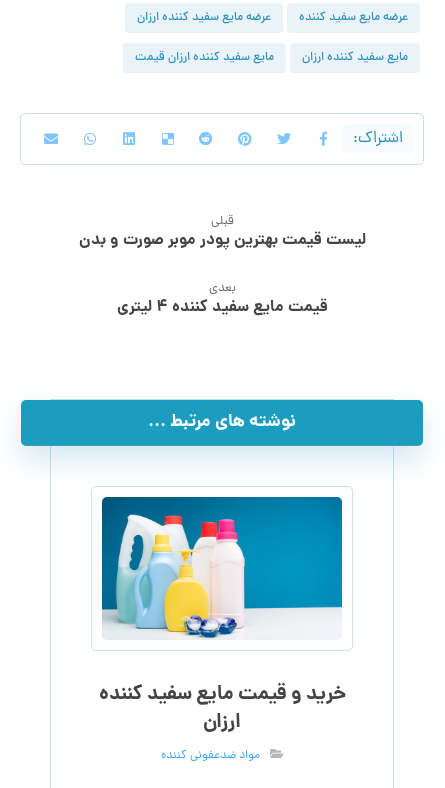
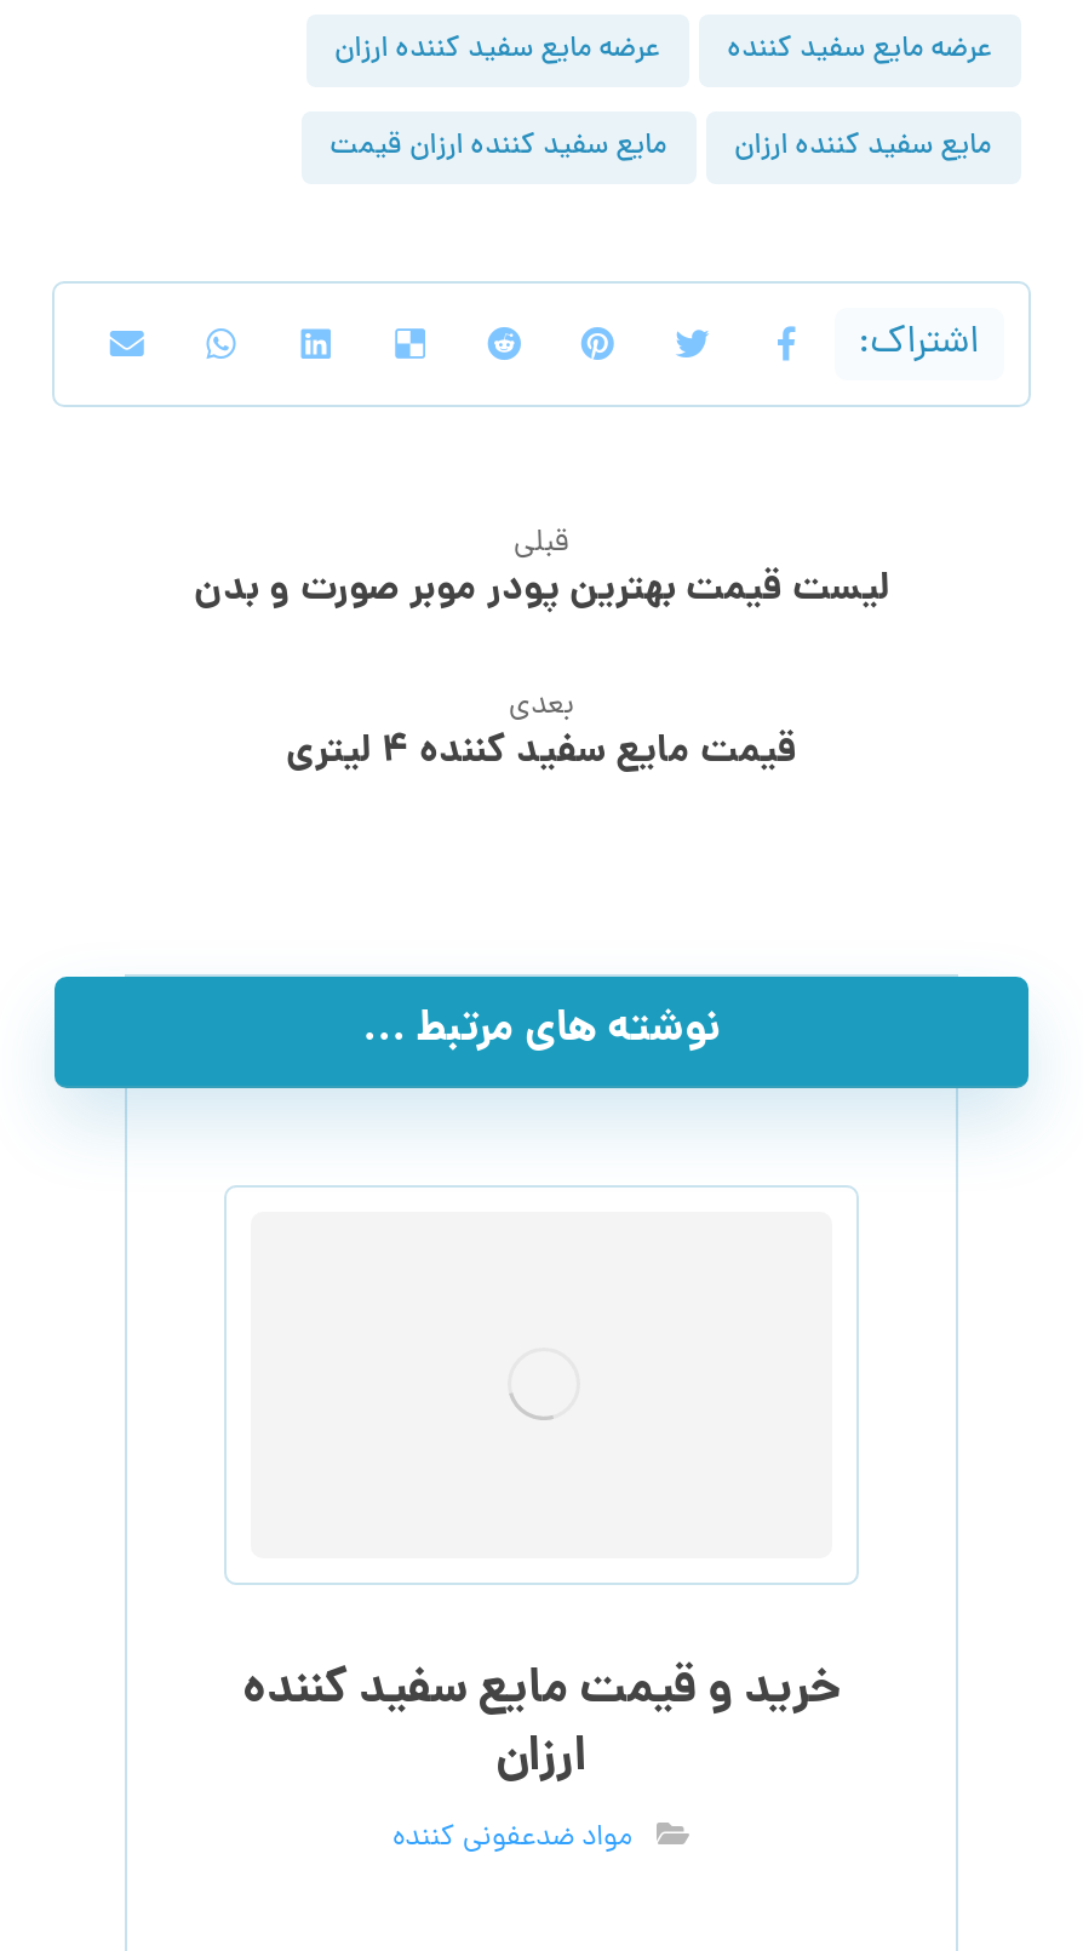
[101,496,343,639] [image] -> none

